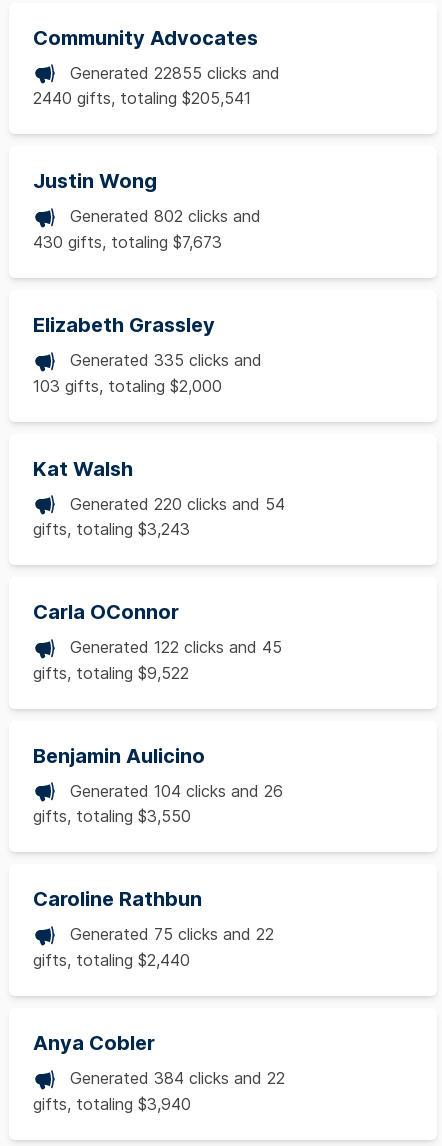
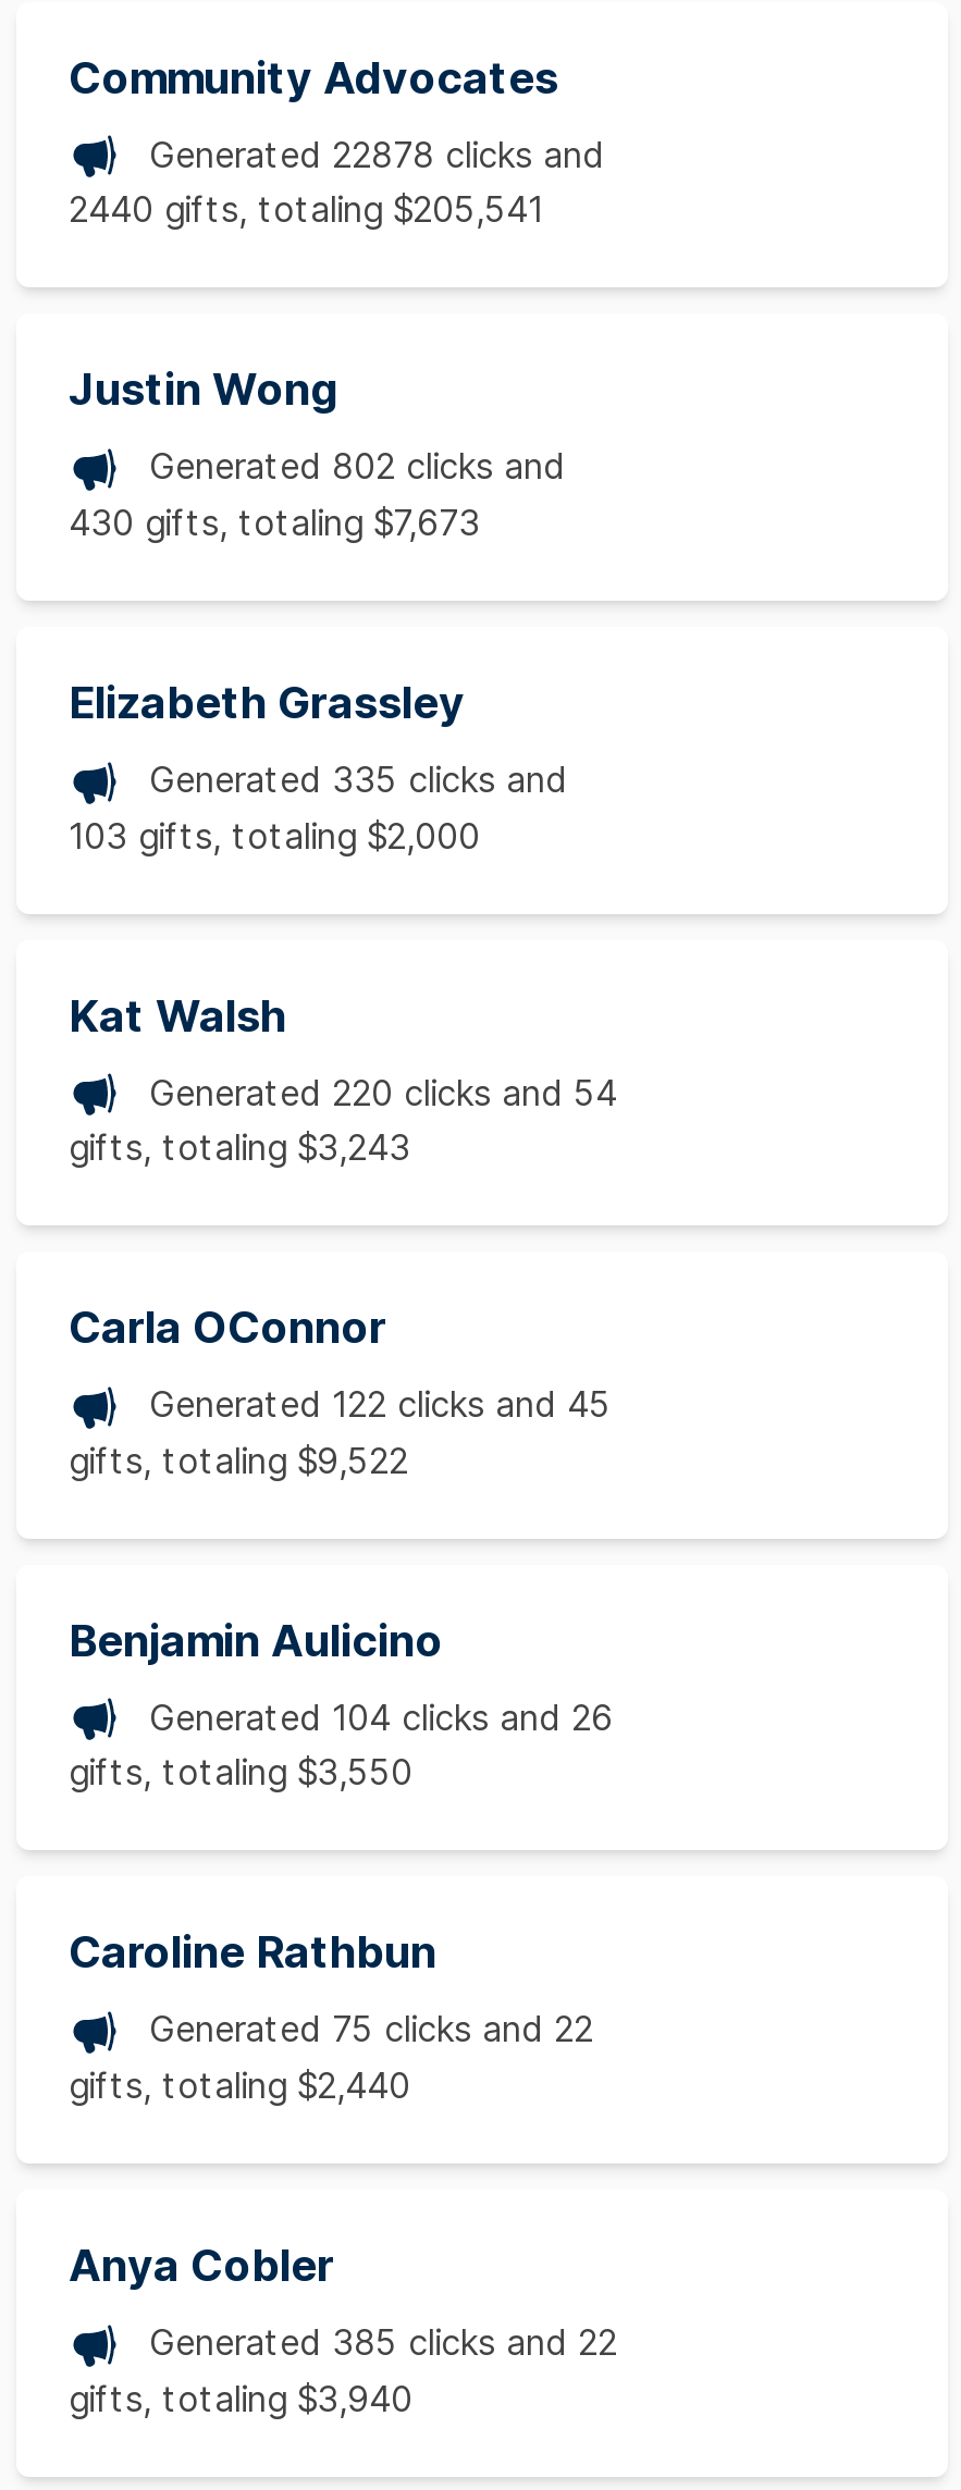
[65,63,280,83] Generated 22855 clicks and -> [138,132,604,175] Generated 22878 clicks and
[65,1068,285,1088] Generated 384 clicks and 22 -> [138,2320,617,2364] Generated 385 clicks and 22

